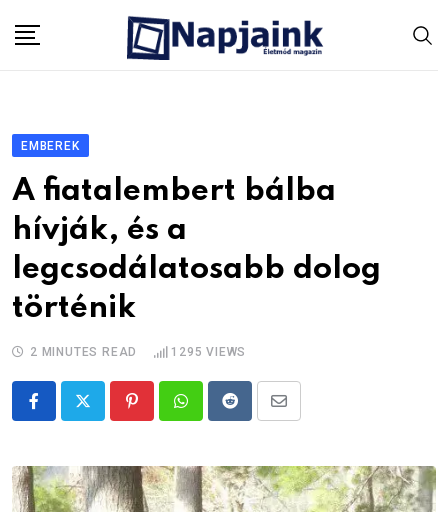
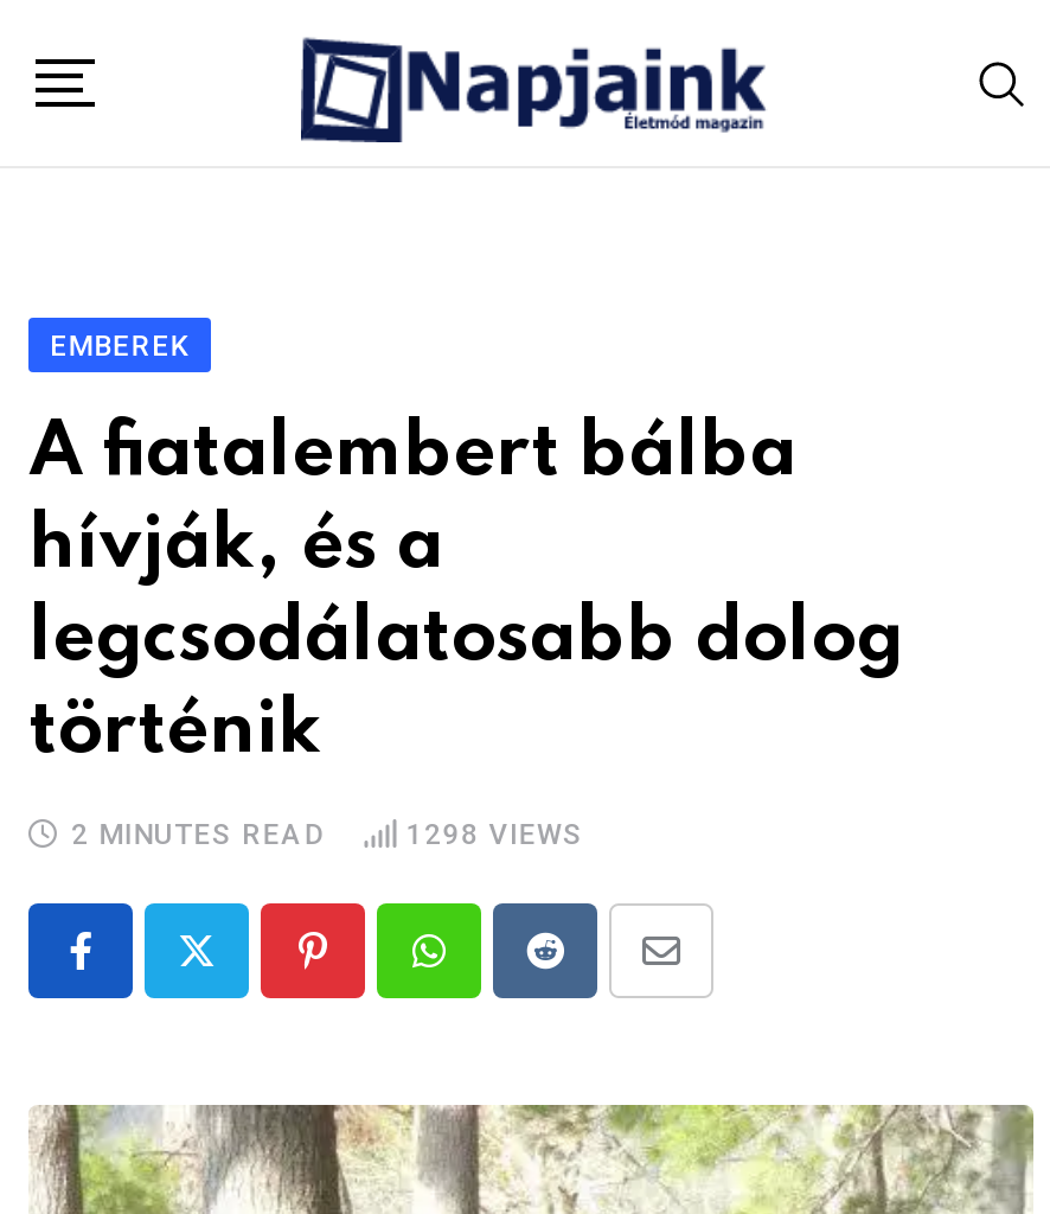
[171,345,246,359] 1295 VIEWS -> [406,818,584,851] 1298 VIEWS

